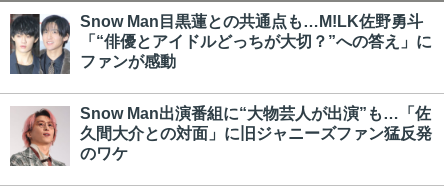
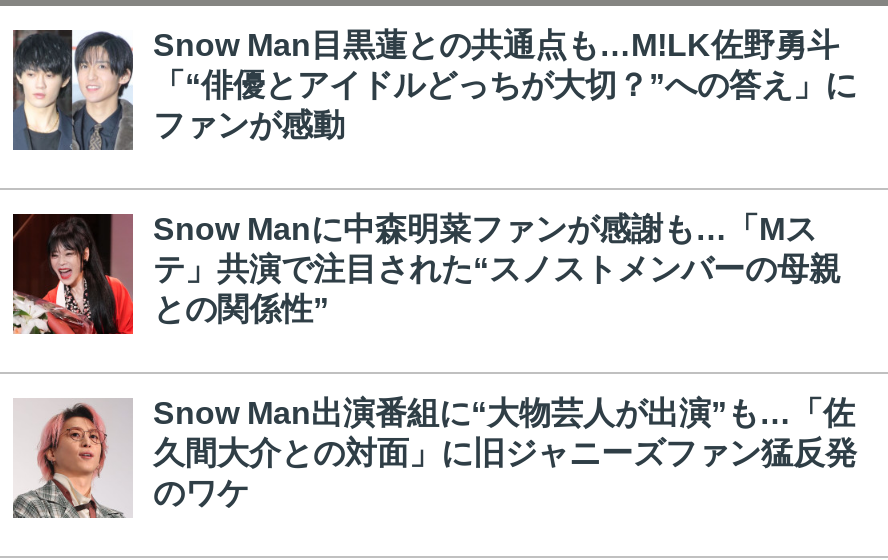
none -> [11,212,841,334] [image] | Snow Manに中森明菜ファンが感謝も…「Mス | テ」共演で注目された“スノストメンバーの母親 | との関係性”

